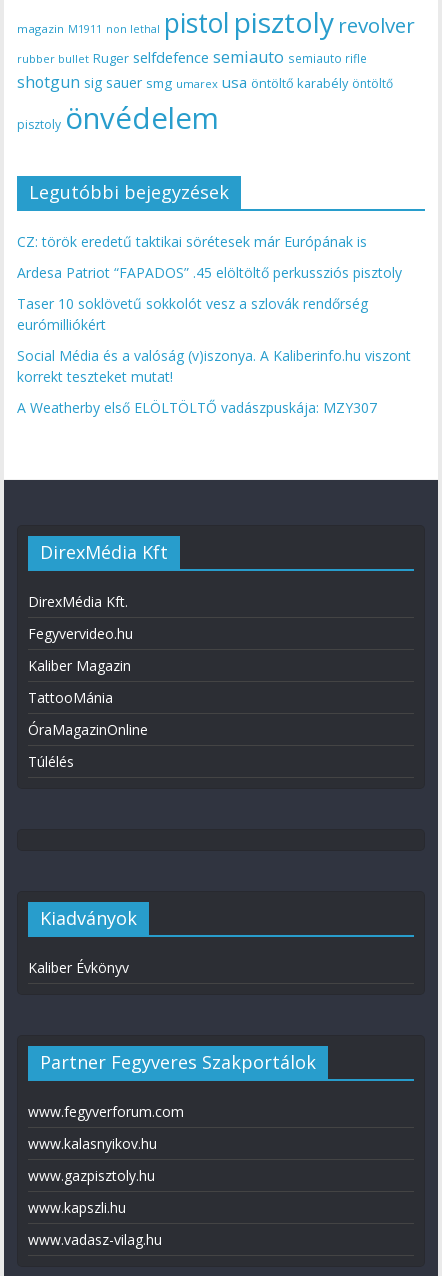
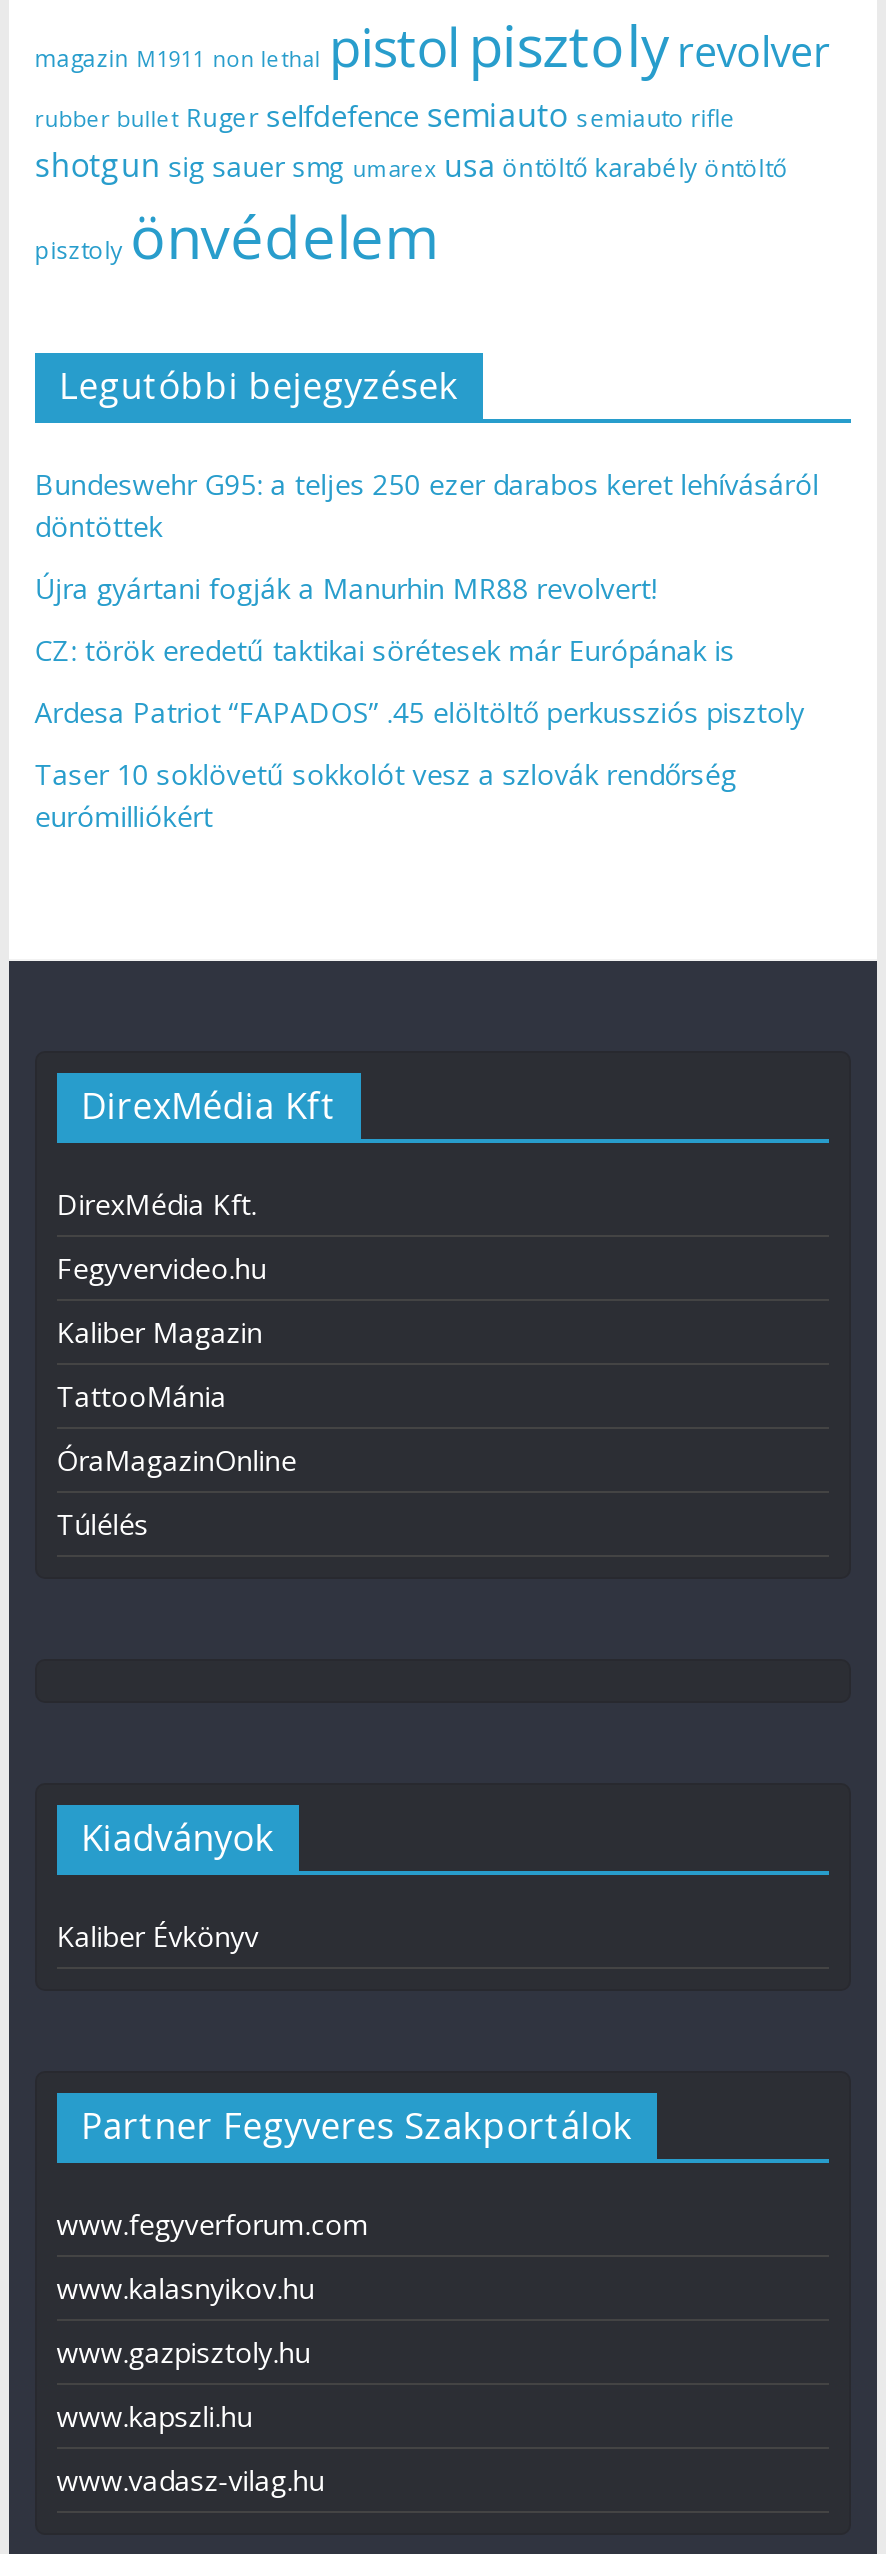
none -> [35,465,819,607] Bundeswehr G95: a teljes 250 ezer darabos keret lehívásáról | döntöttek | Újra gyártani fogják a Manurhin MR88 revolvert!
moved [17,232,402,334] -> [35,631,805,835]: CZ: török eredetű taktikai sörétesek már Európának is | Ardesa Patriot “FAPADOS” .45 elöltöltő perkussziós pisztoly | Taser 10 soklövetű sokkolót vesz a szlovák rendőrség | eurómilliókért
[17,346,411,417] Social Média és a valóság (v)iszonya. A Kaliberinfo.hu viszont | korrekt teszteket mutat! | A Weatherby első ELÖLTÖLTŐ vadászpuskája: MZY307 -> none

